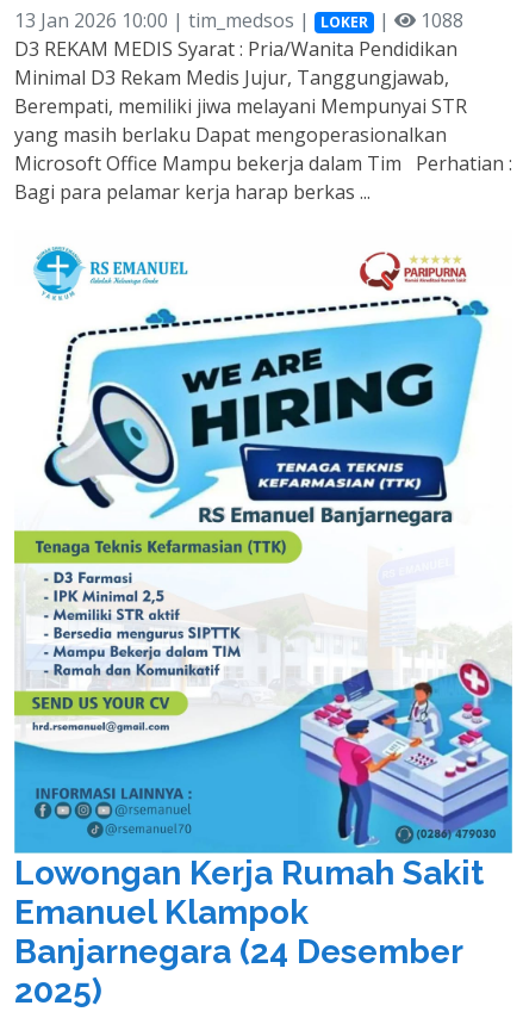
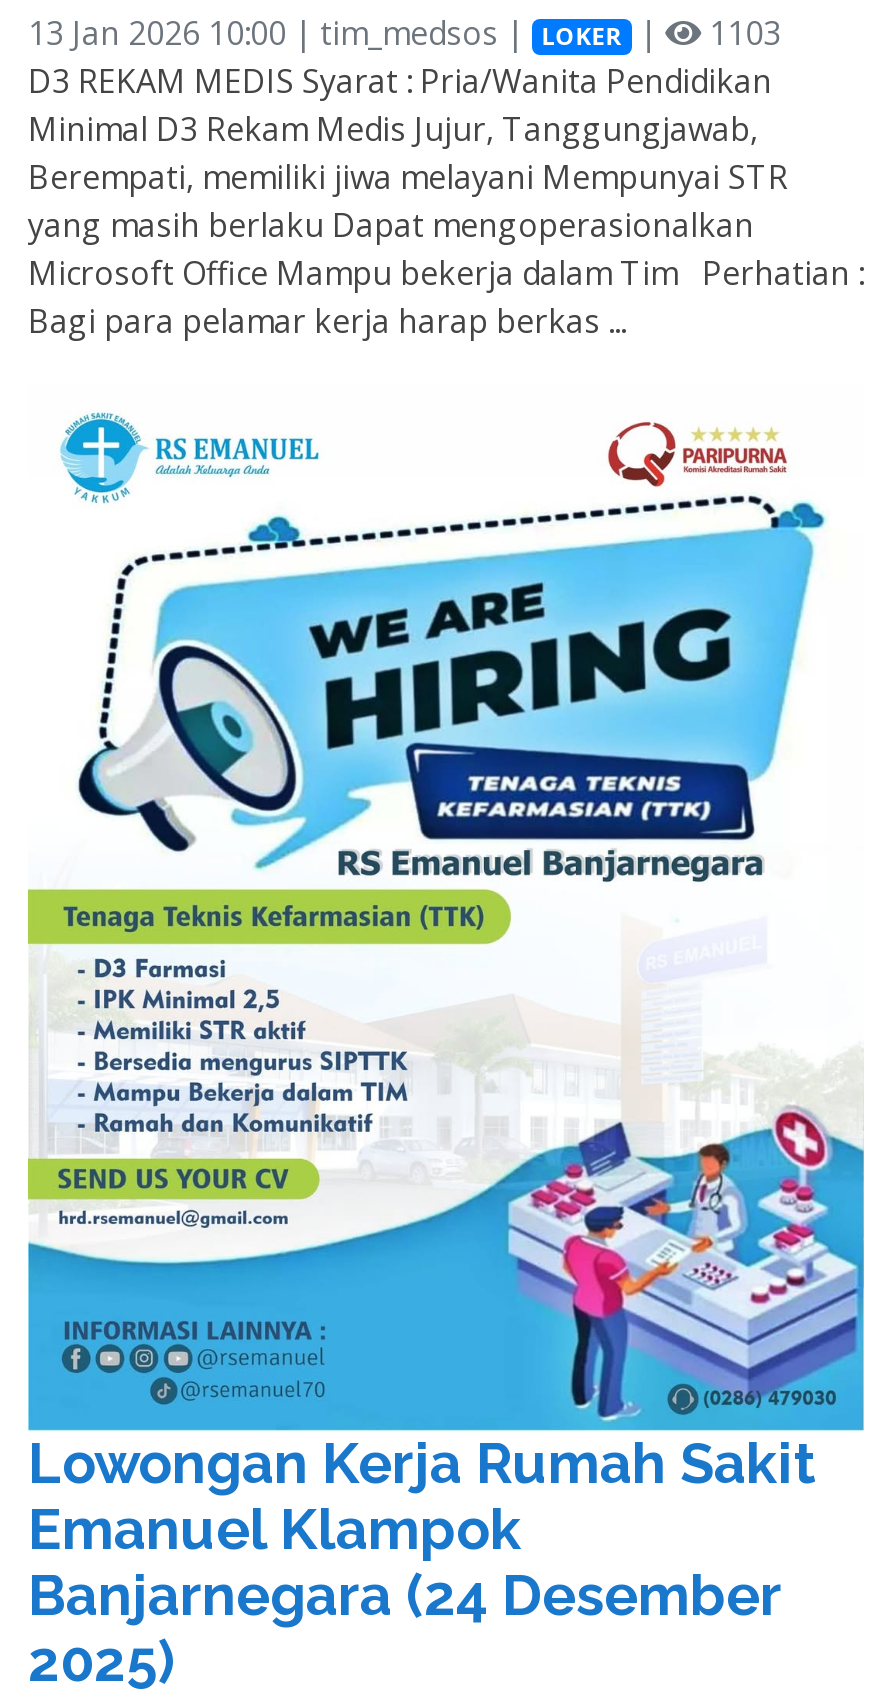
[415,7,463,33] 1088 -> [701,11,781,55] 1103

